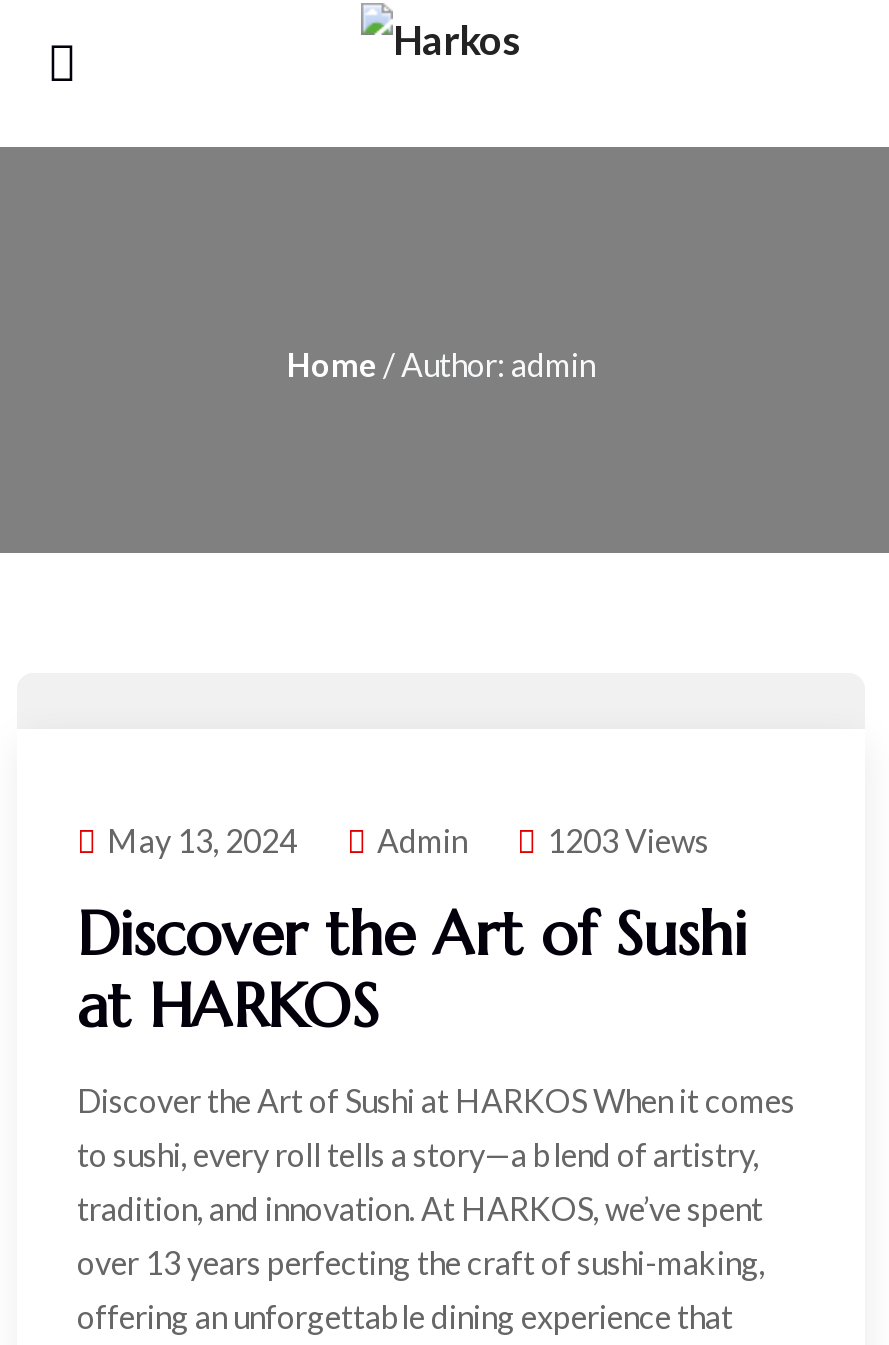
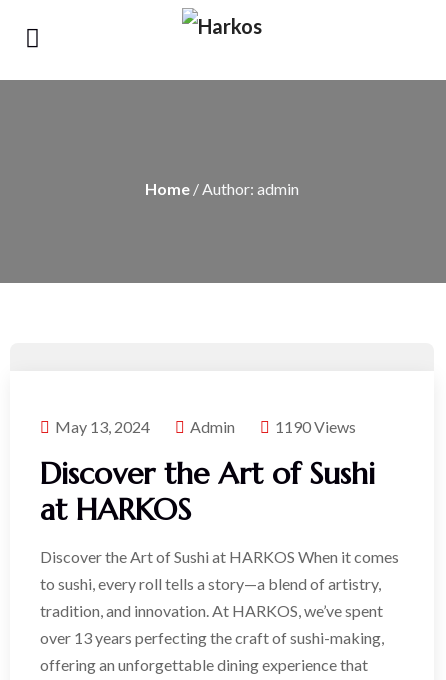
[547,821,709,859] 1203 Views -> [275,417,356,436] 1190 Views

